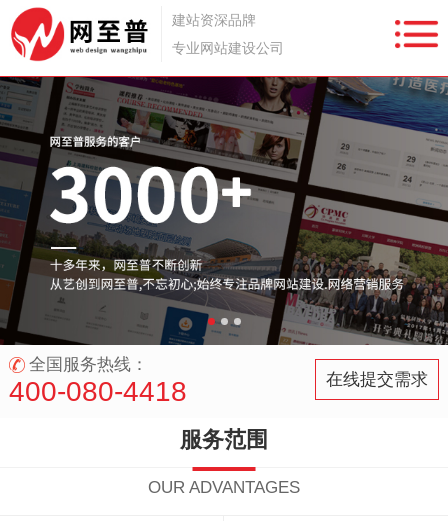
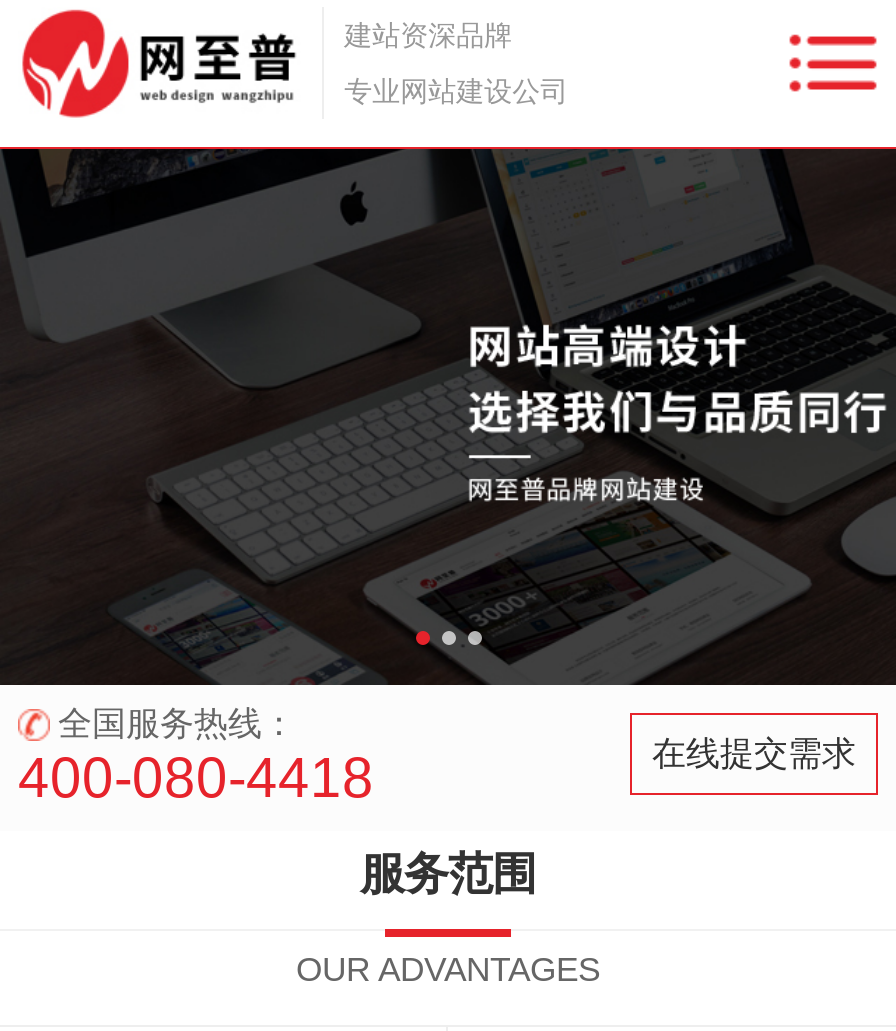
[3,76,445,345] [image] -> [6,147,890,685] [image]

